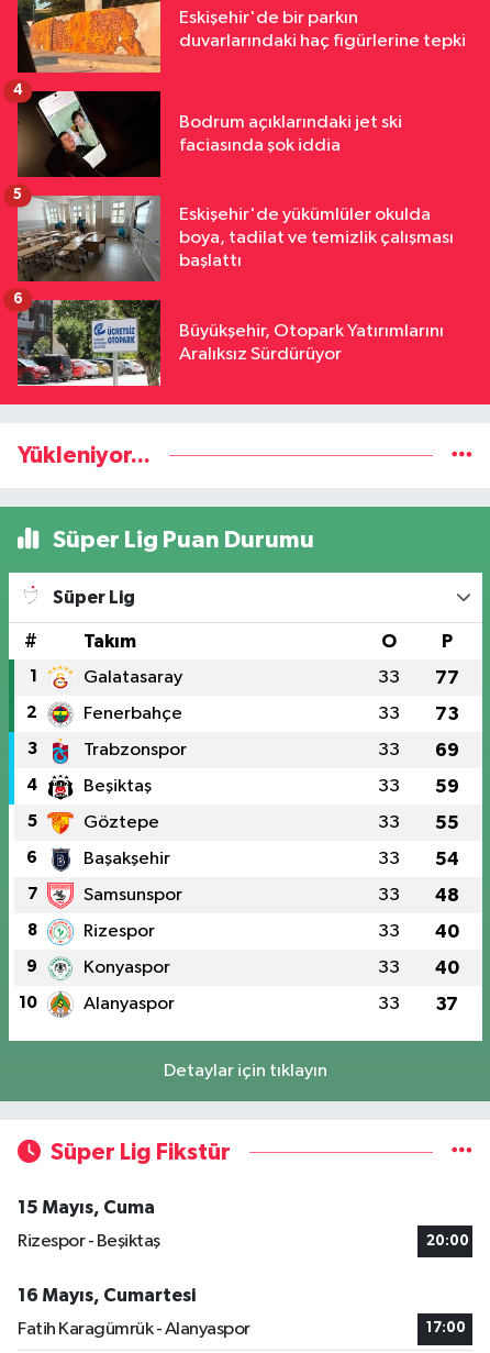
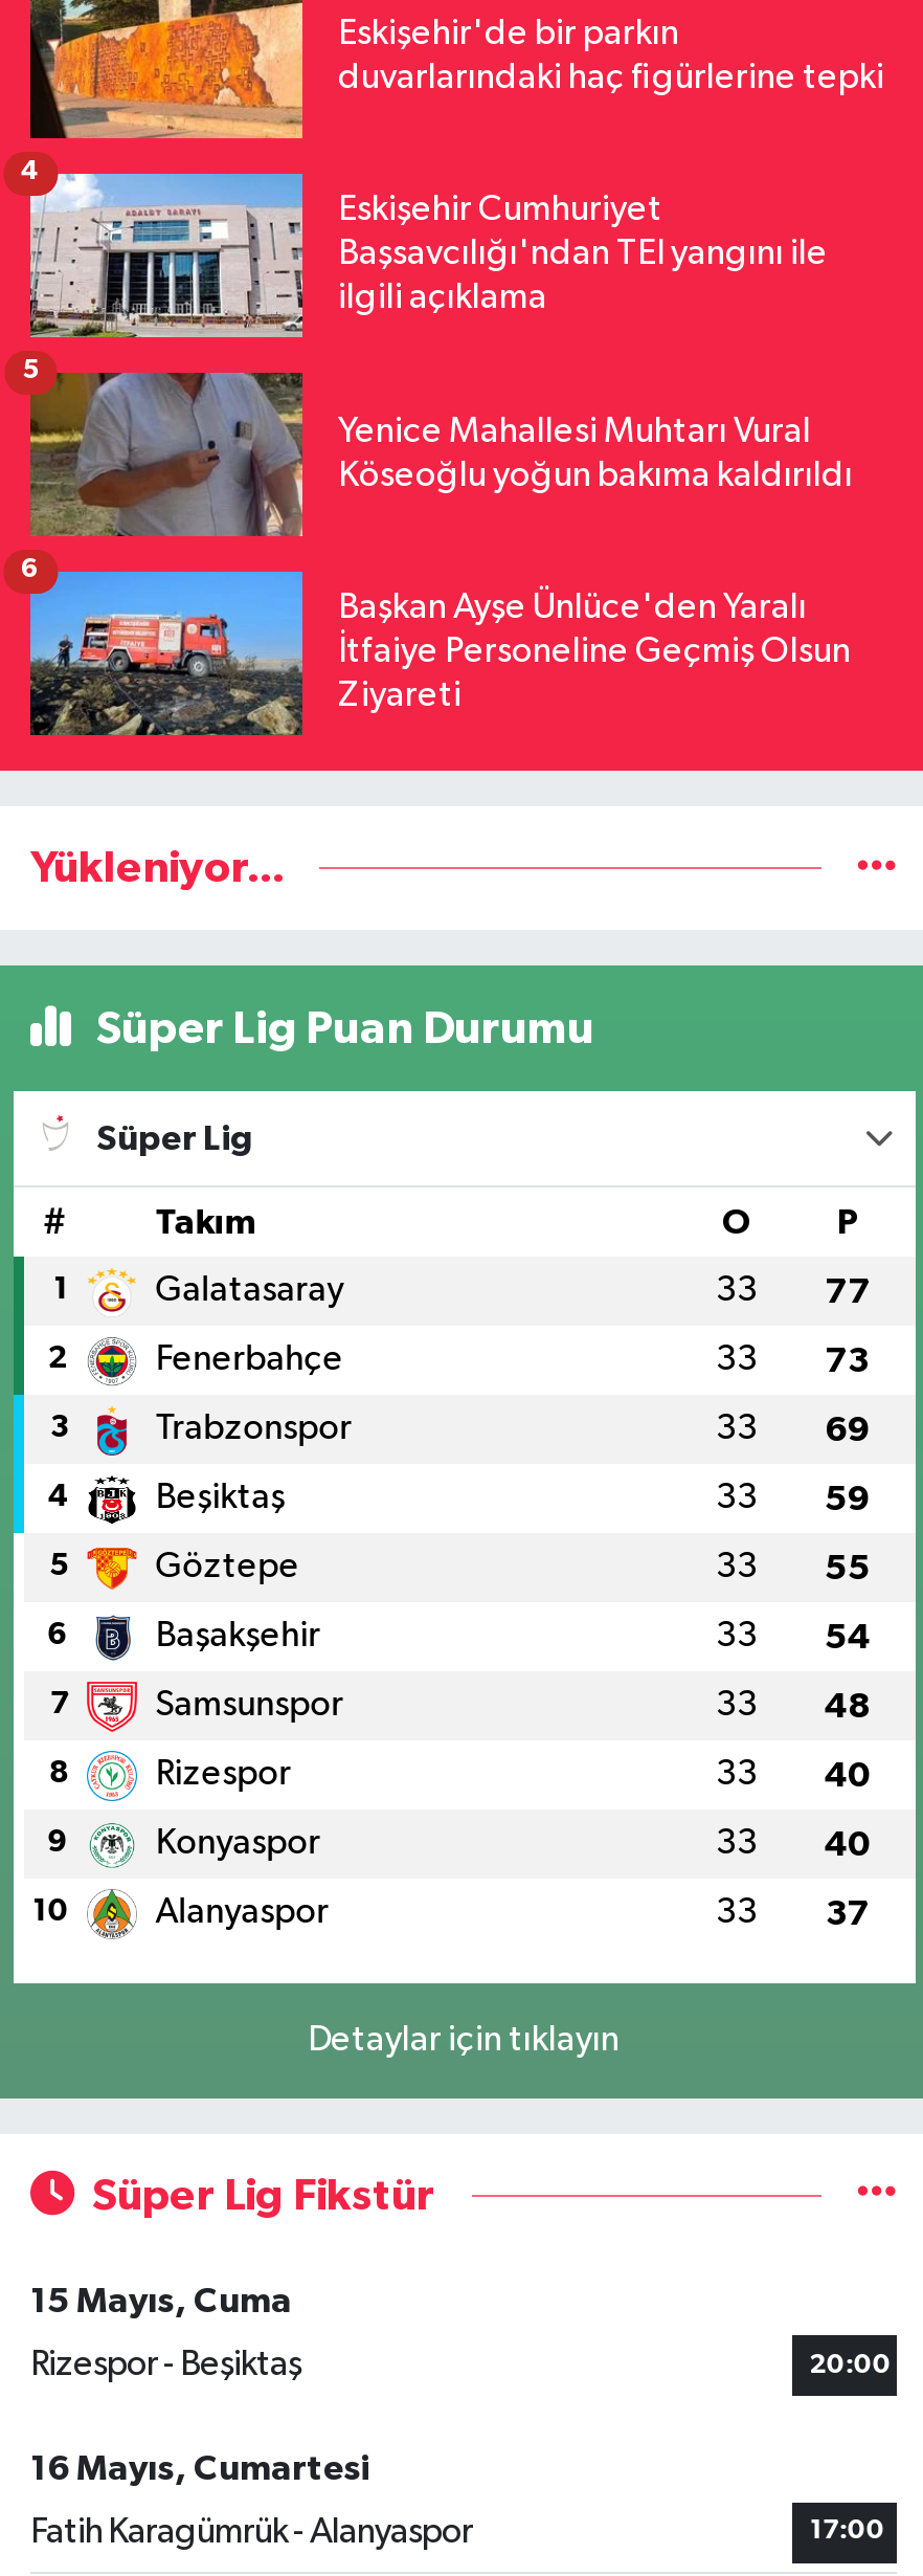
[16,90,402,178] [image] | Bodrum açıklarındaki jet ski | faciasında şok iddia -> [28,172,828,339] [image] | Eskişehir Cumhuriyet | Başsavcılığı'ndan TEI yangını ile | ilgili açıklama
[16,195,454,282] [image] | Eskişehir'de yükümlüler okulda | boya, tadilat ve temizlik çalışması | başlattı -> [28,371,853,536] [image] | Yenice Mahallesi Muhtarı Vural | Köseoğlu yoğun bakıma kaldırıldı
[16,299,444,387] [image] | Büyükşehir, Otopark Yatırımlarını | Aralıksız Sürdürüyor -> [28,570,851,737] [image] | Başkan Ayşe Ünlüce'den Yaralı | İtfaiye Personeline Geçmiş Olsun | Ziyareti

